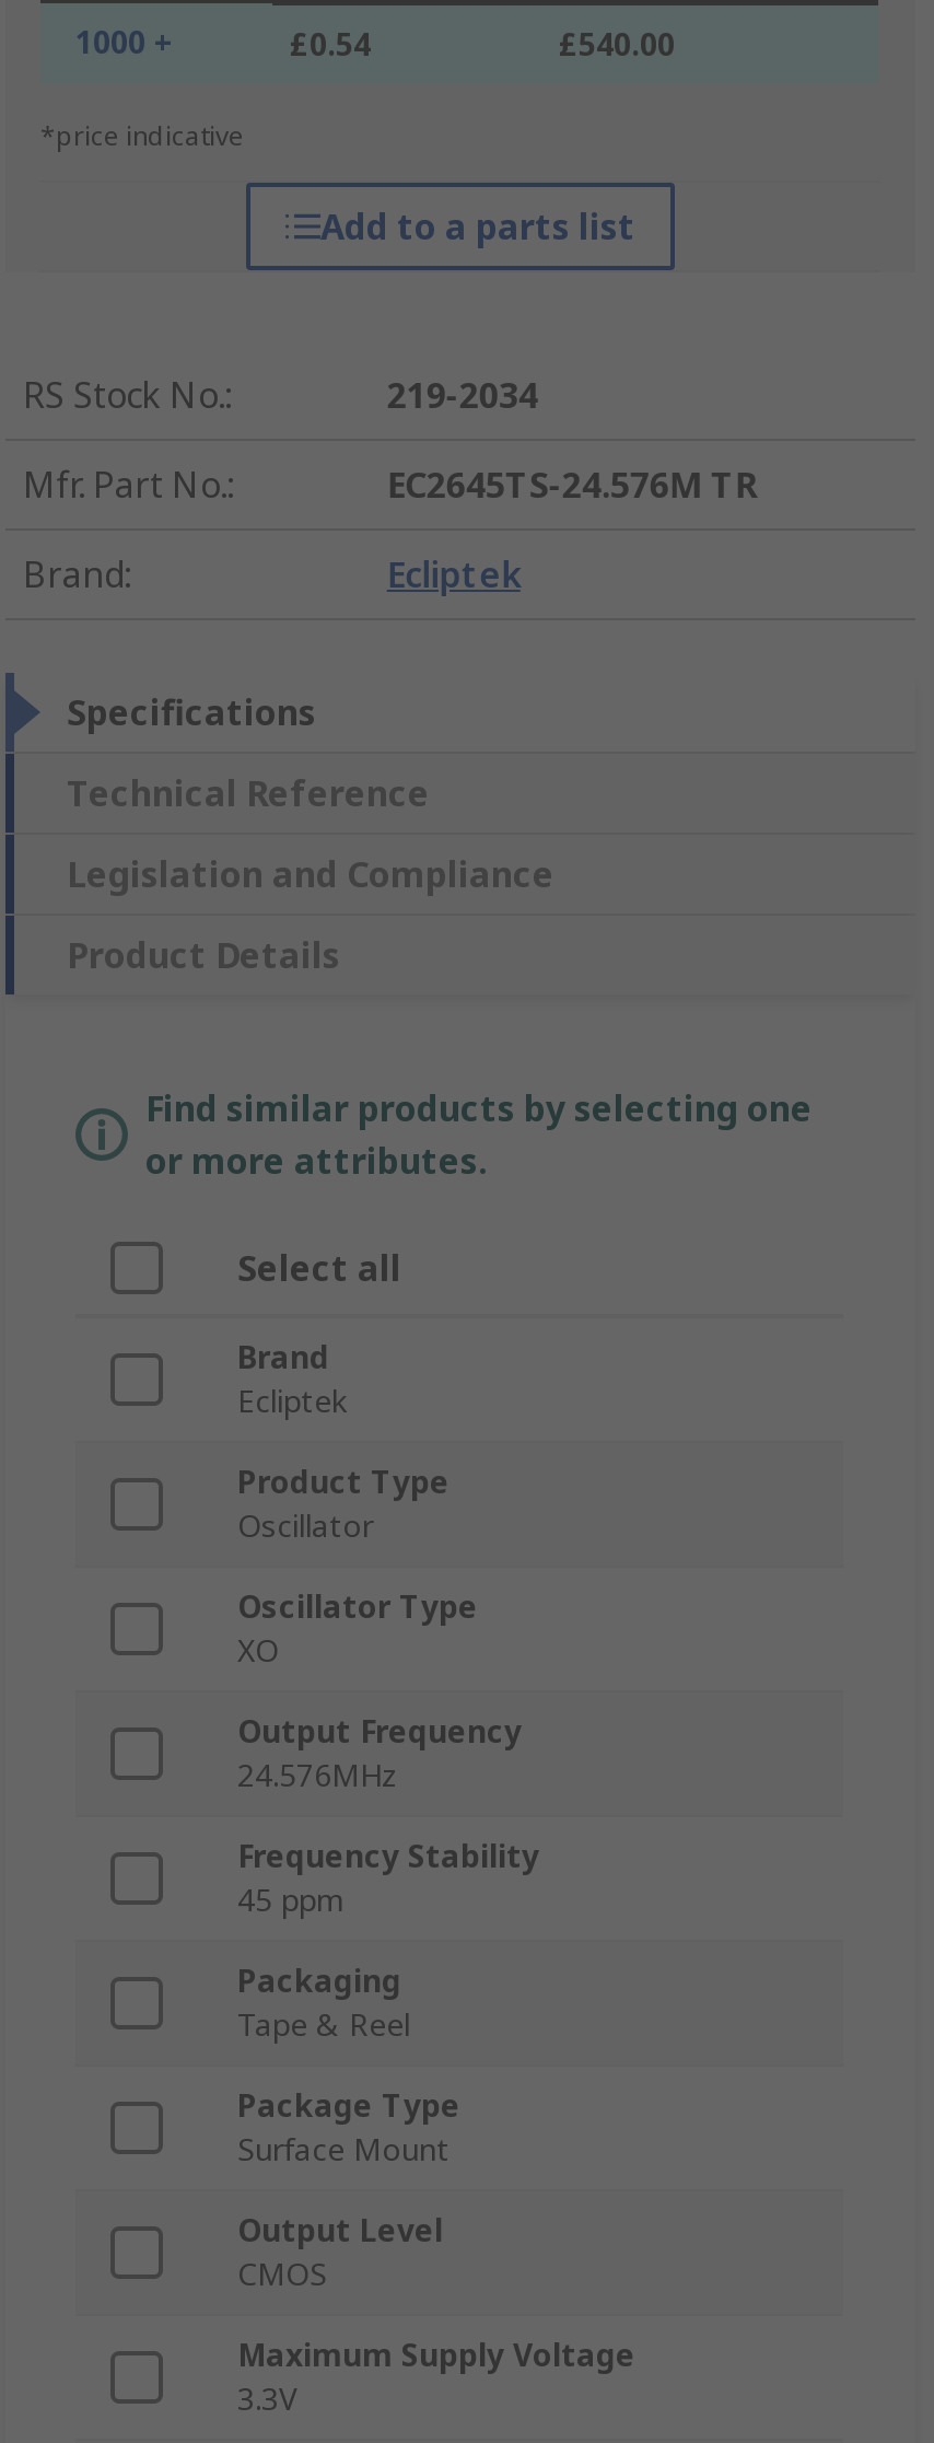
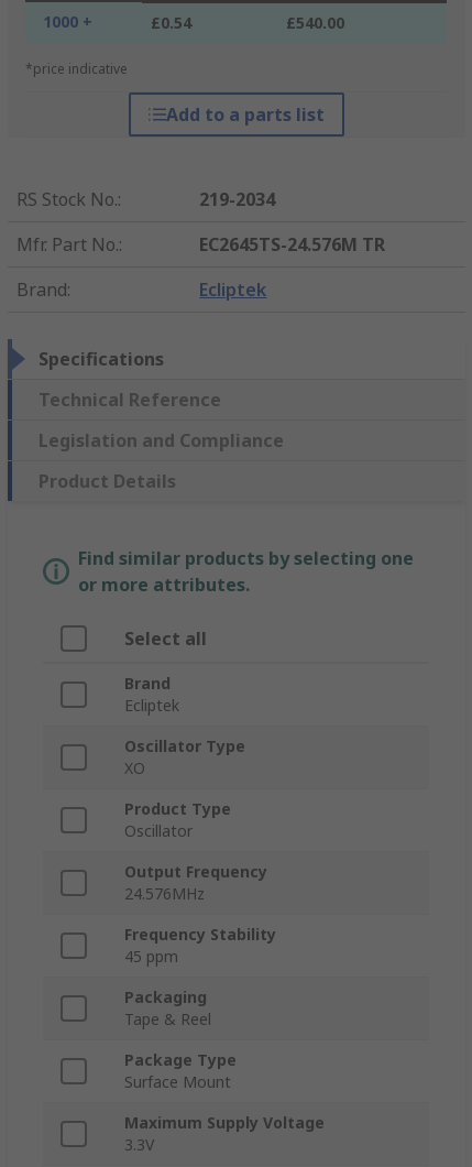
moved [237,1462,450,1547] -> [124,799,231,842]: Product Type | Oscillator
[237,2210,443,2295] Output Level | CMOS -> none

